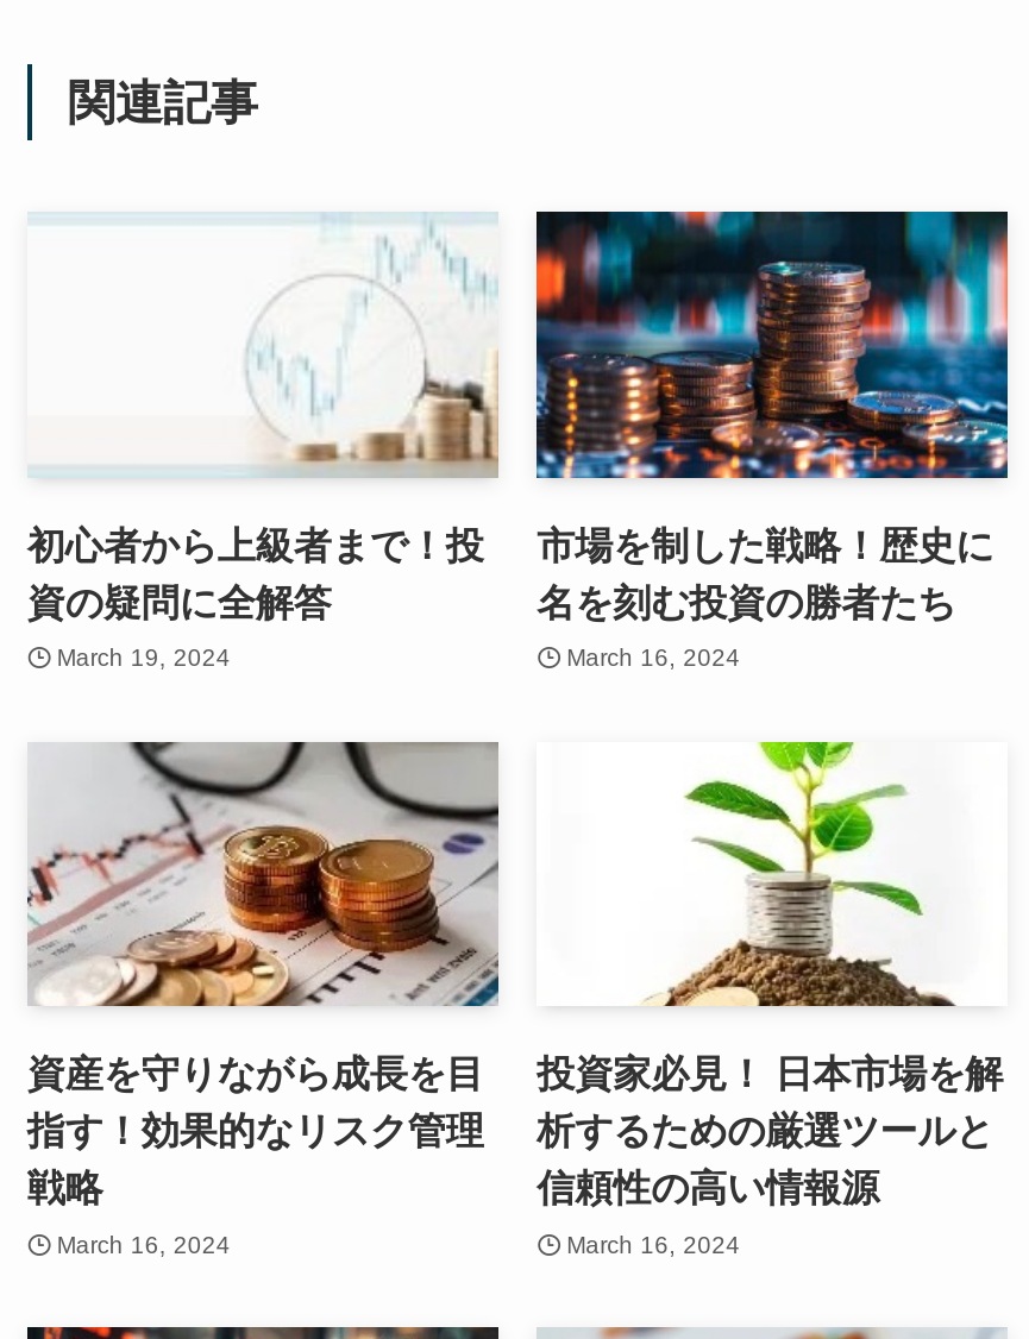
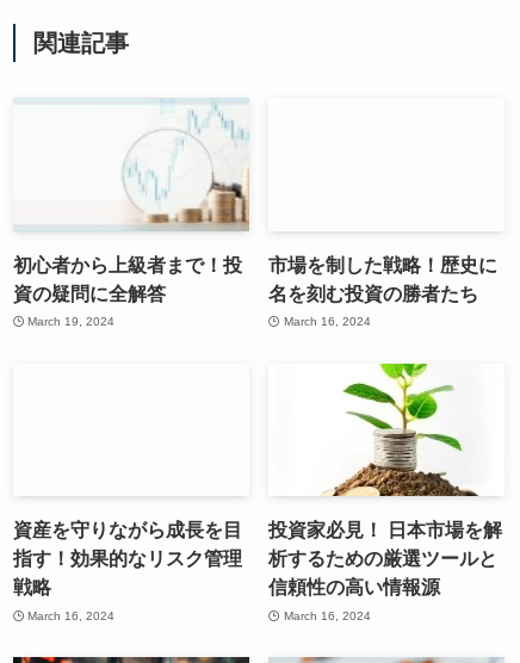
[534,209,1010,480] [image] -> none
[25,740,501,1008] [image] -> none

